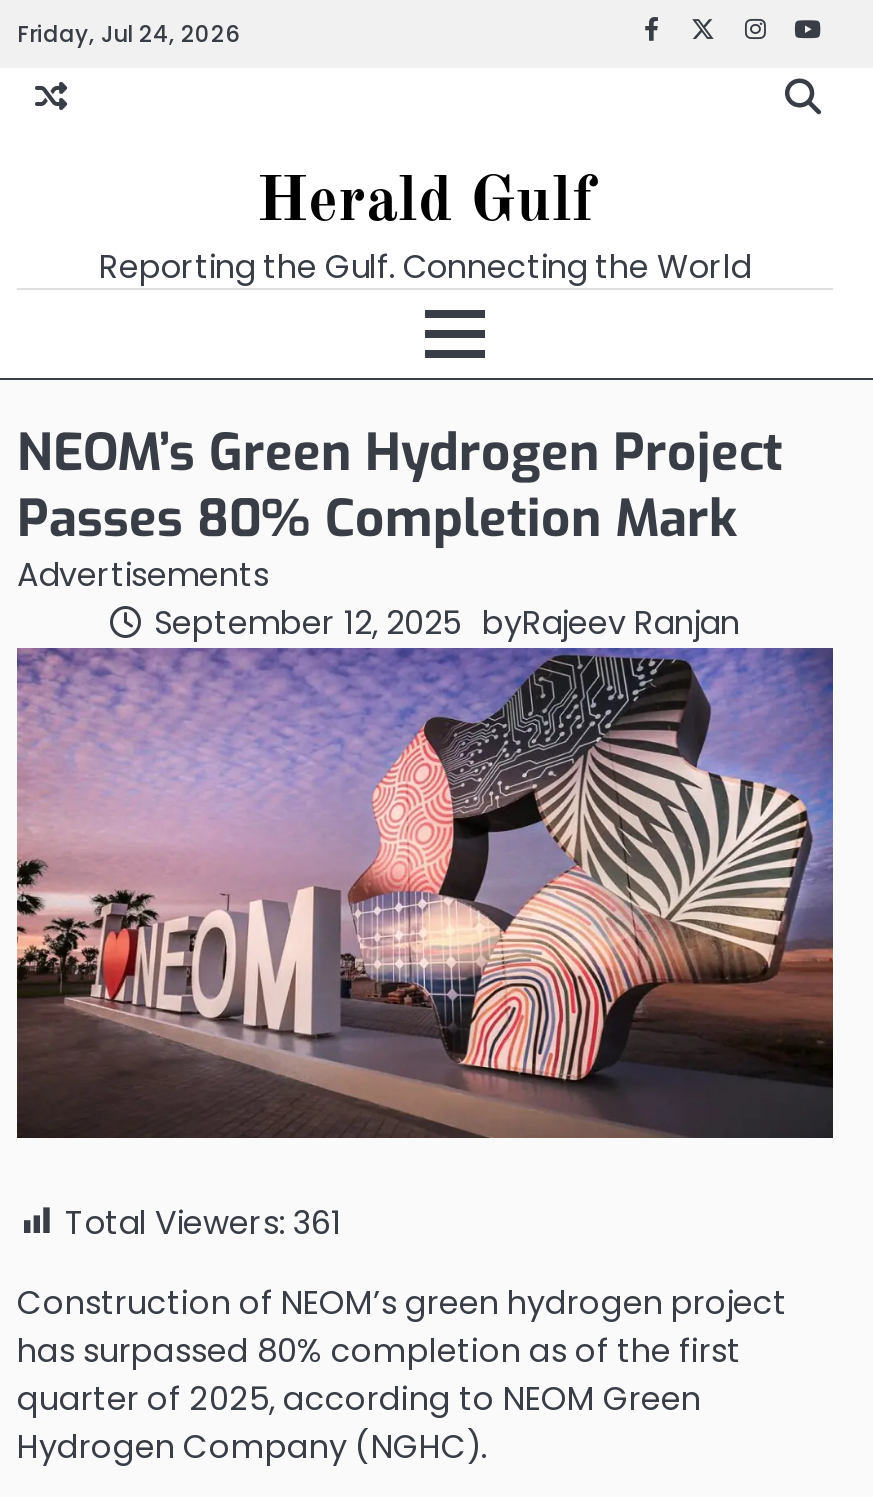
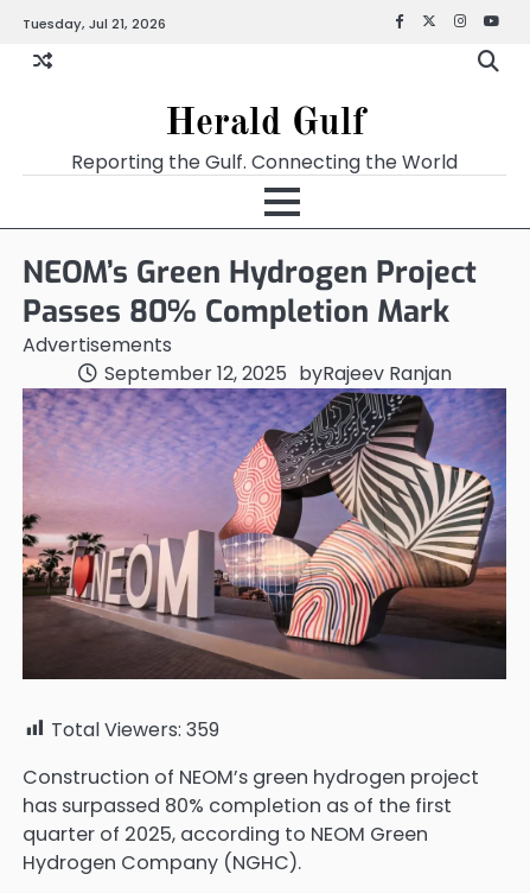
[17,17,239,49] Friday, Jul 24, 2026 -> [23,14,166,33] Tuesday, Jul 21, 2026
[65,1200,341,1246] Total Viewers: 361 -> [51,716,219,743] Total Viewers: 359

